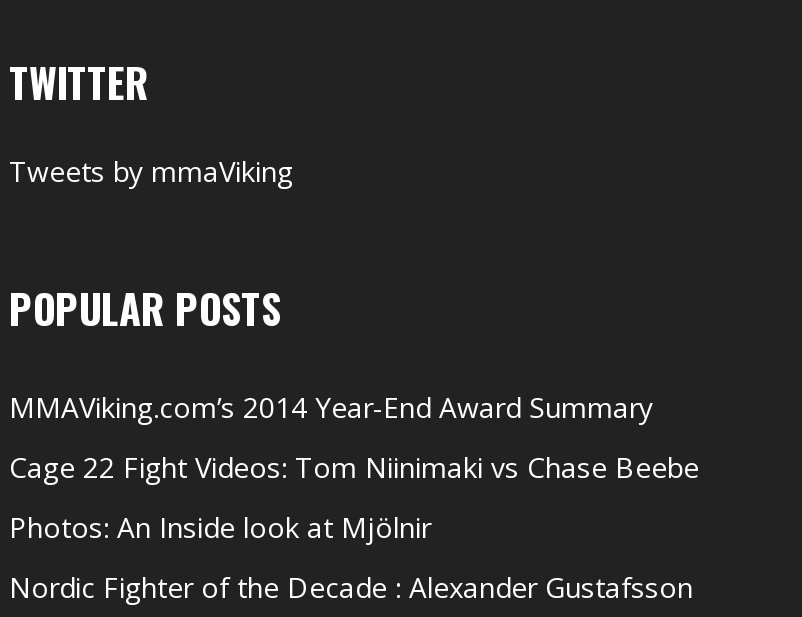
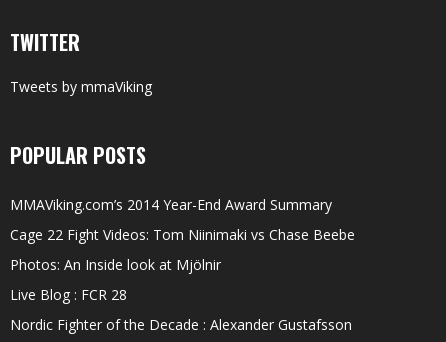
none -> [10,285,127,304] Live Blog : FCR 28

